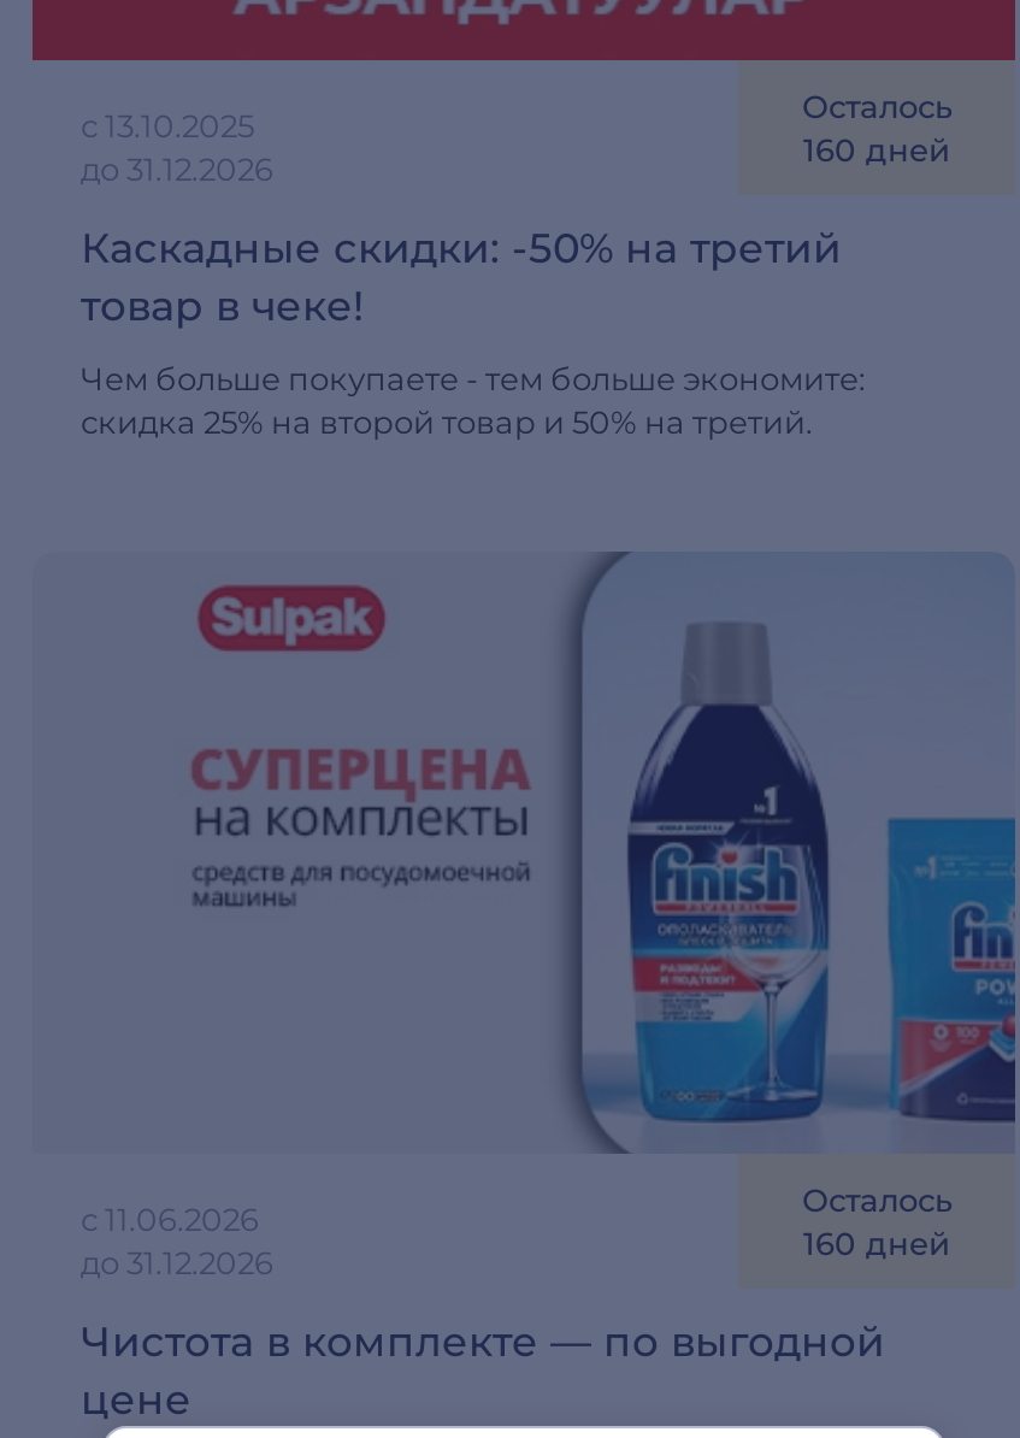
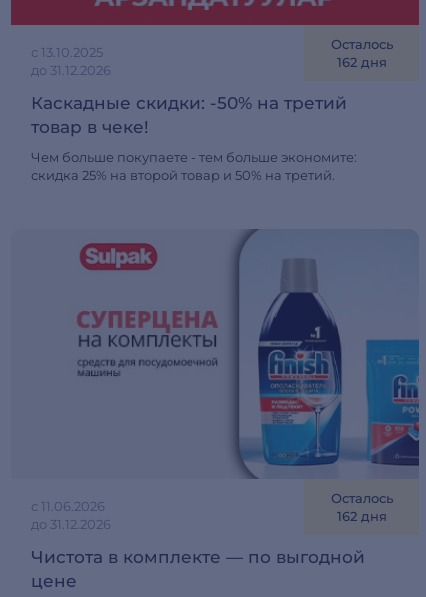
[803,130,950,169] 160 дней -> [336,54,386,70] 162 дня
[803,1224,950,1262] 160 дней -> [336,508,386,524] 162 дня

